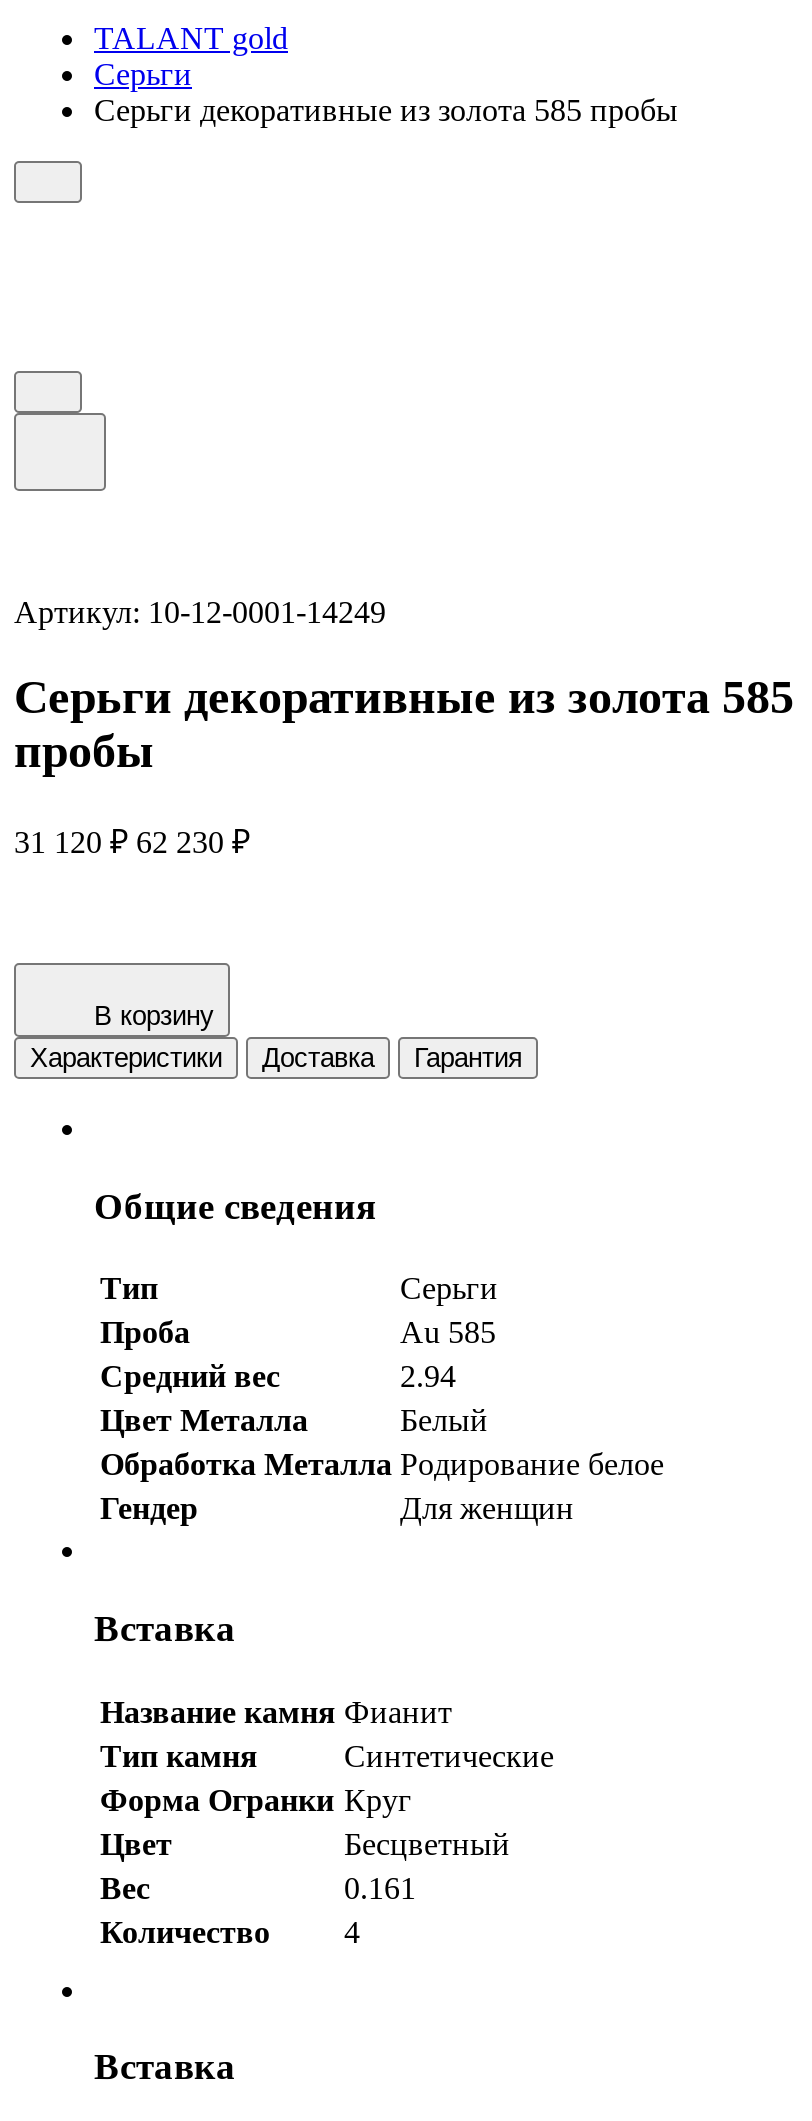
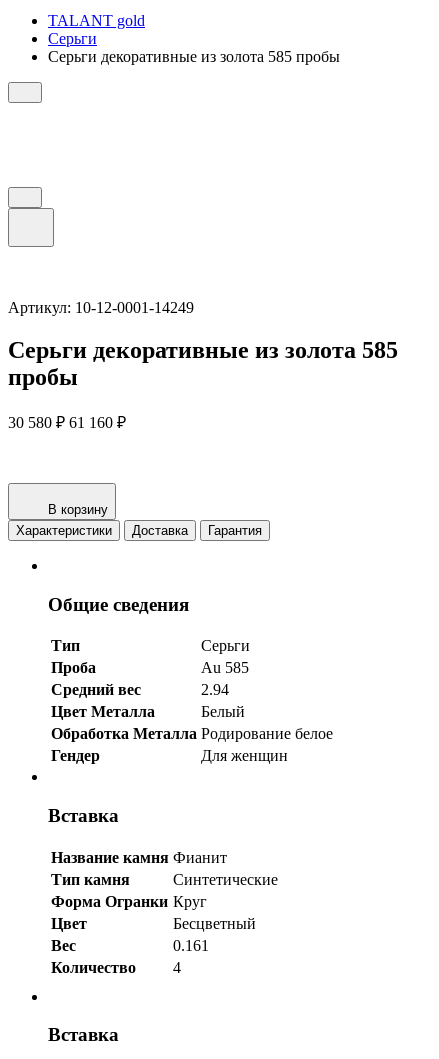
[14,825,250,859] 31 120 ₽ 62 230 ₽ -> [8,414,126,431] 30 580 ₽ 61 160 ₽

